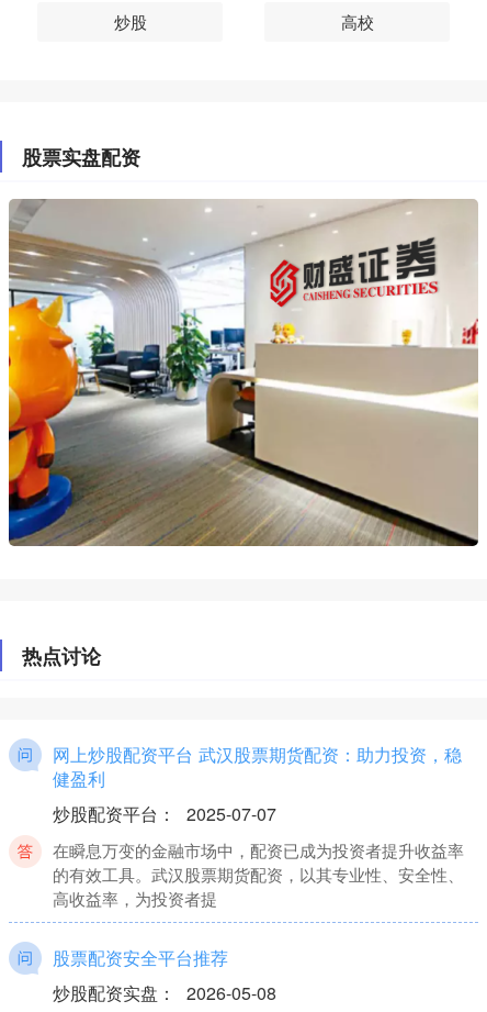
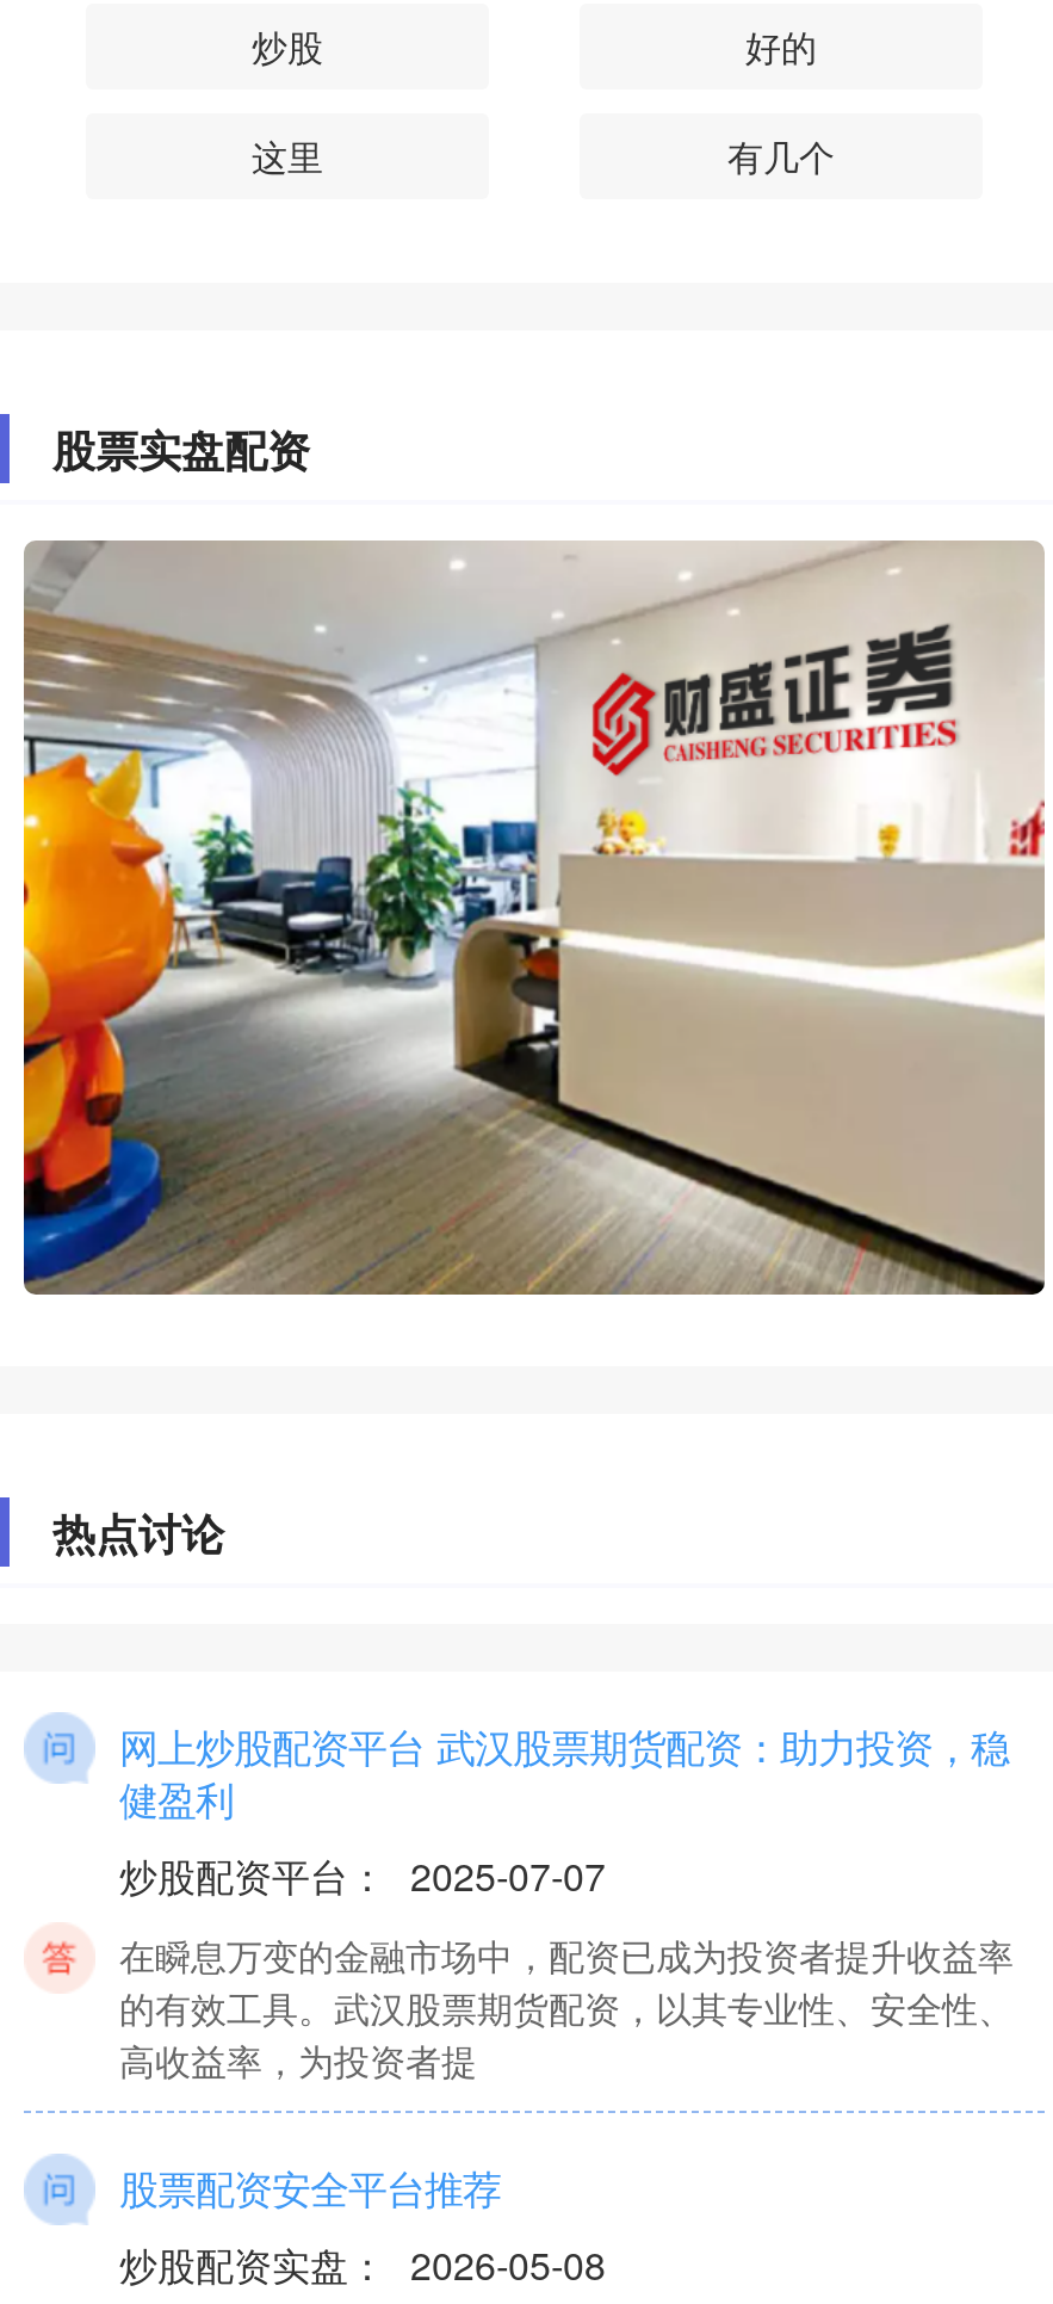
[341,10,373,33] 高校 -> [252,21,835,181] 好的 | 这里 | 有几个

